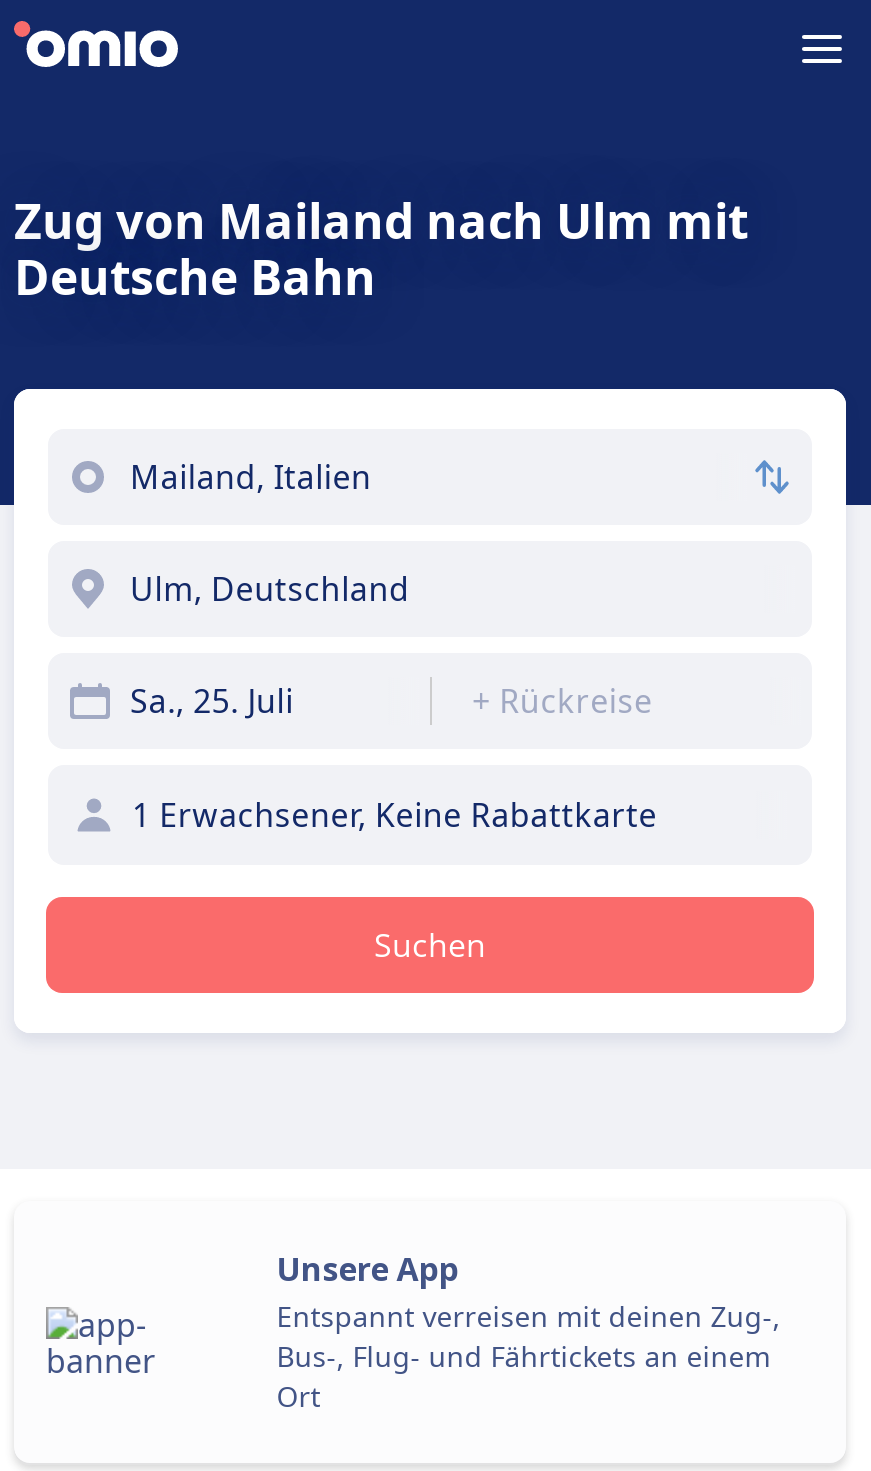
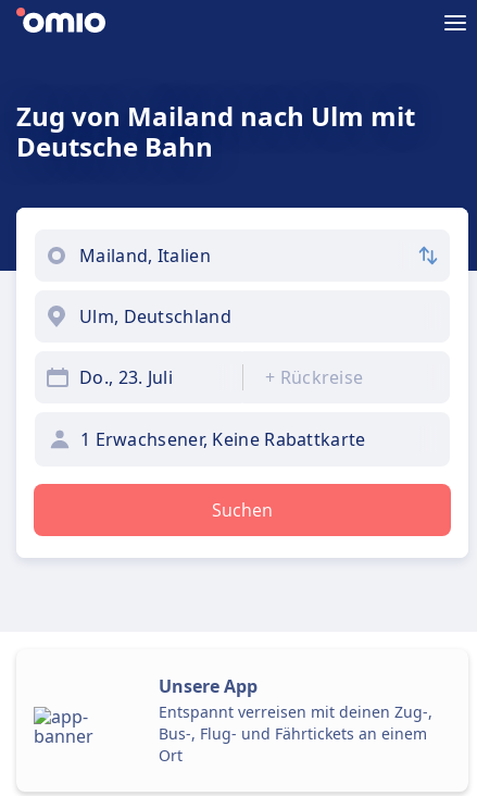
[130,679,294,723] Sa., 25. Juli -> [79,365,173,389] Do., 23. Juli

